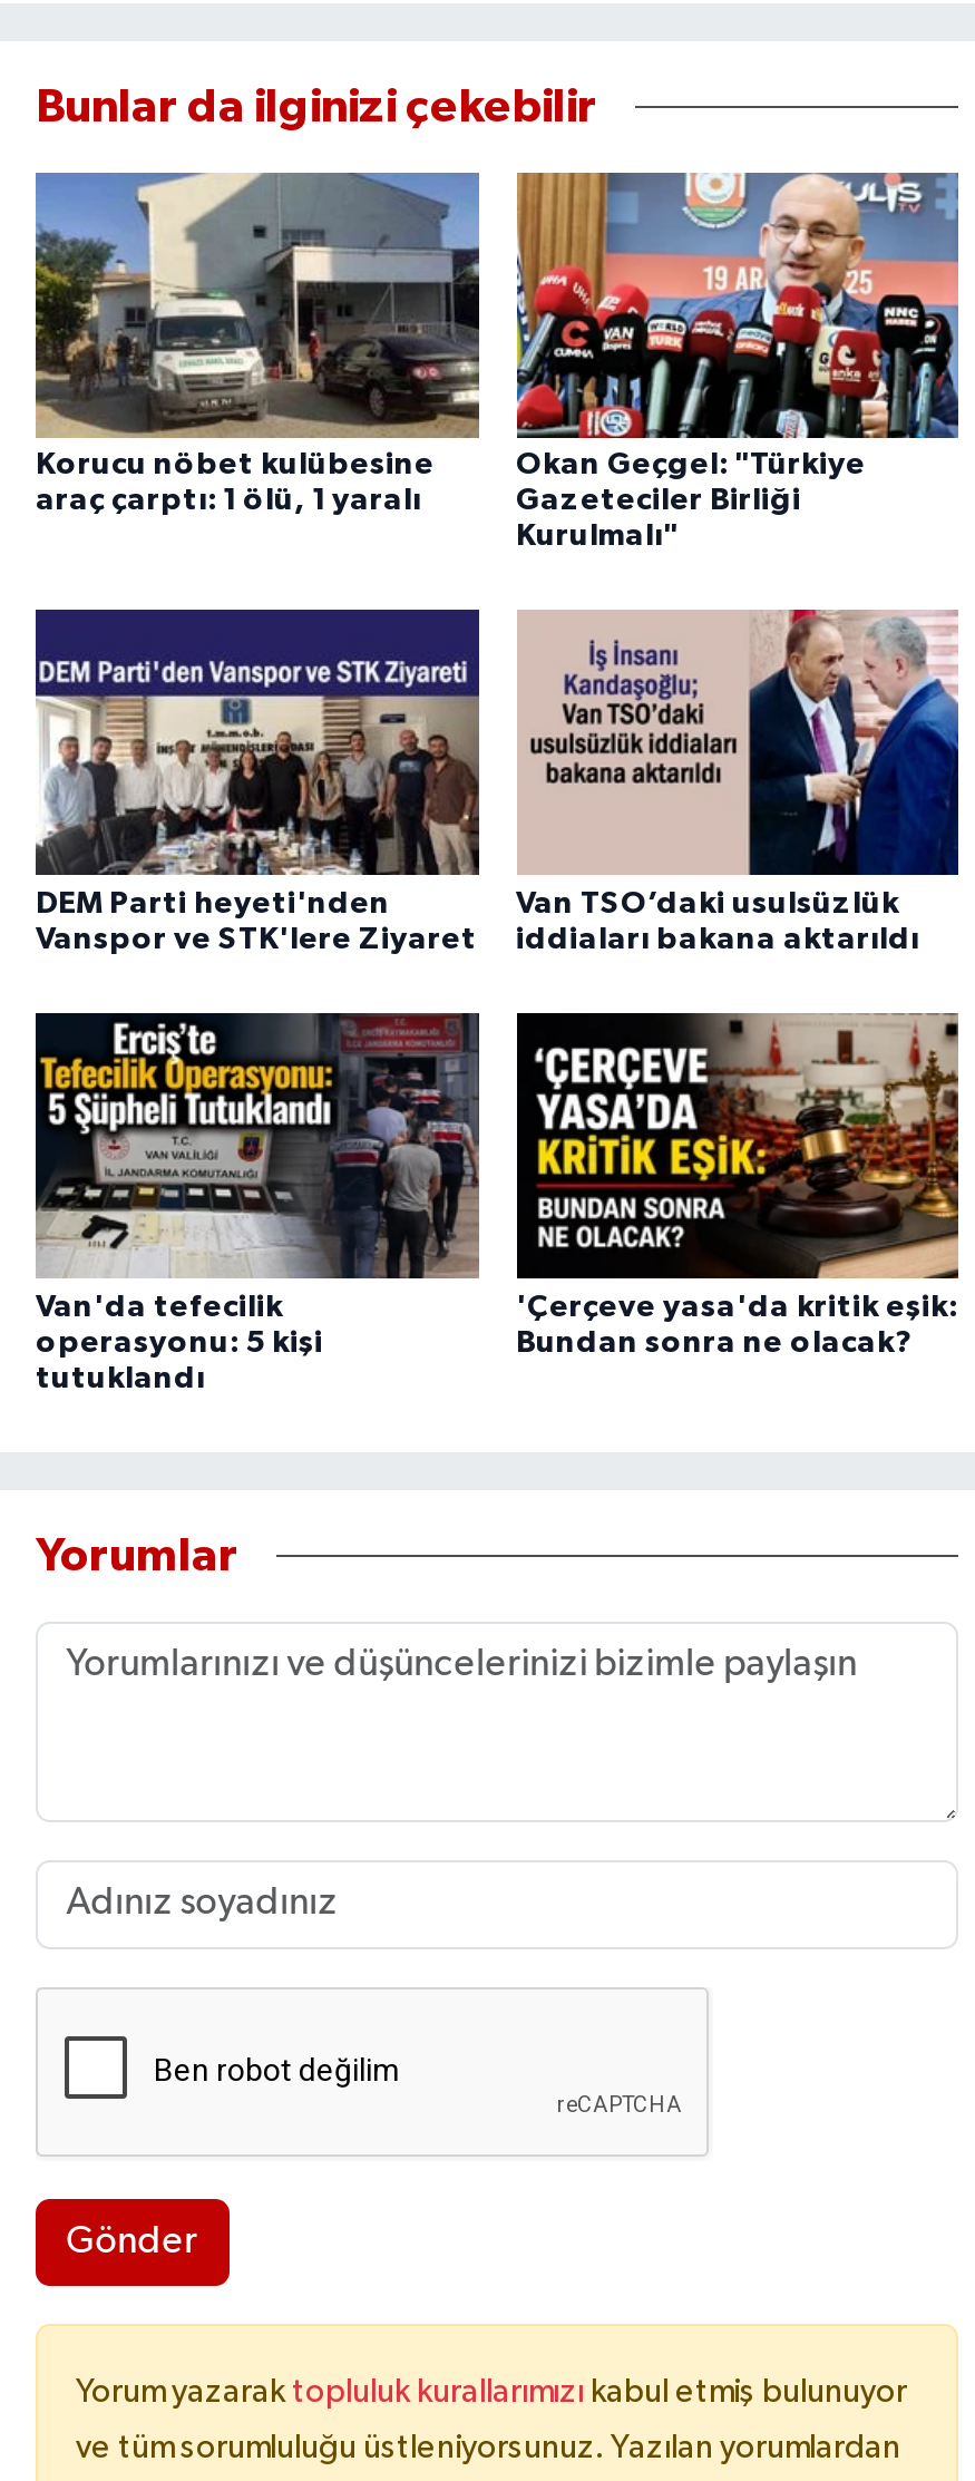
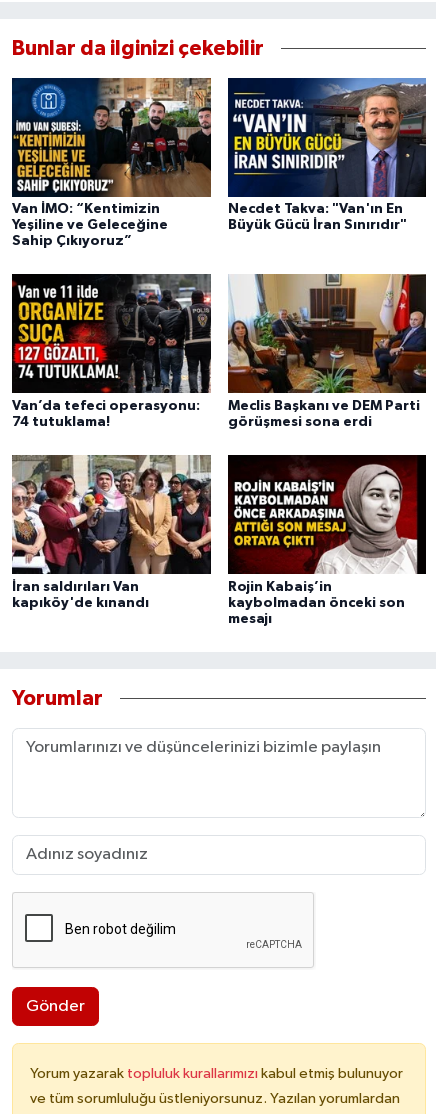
[33,171,481,516] [image] | Korucu nöbet kulübesine | araç çarptı: 1 ölü, 1 yaralı -> [11,77,212,248] [image] | Van İMO: “Kentimizin | Yeşiline ve Geleceğine | Sahip Çıkıyoruz”
[515,171,961,551] [image] | Okan Geçgel: "Türkiye | Gazeteciler Birliği | Kurulmalı" -> [227,77,427,232] [image] | Necdet Takva: "Van'ın En | Büyük Gücü İran Sınırıdır"
[36,610,481,955] [image] | DEM Parti heyeti'nden | Vanspor ve STK'lere Ziyaret -> [11,274,212,429] [image] | Van’da tefeci operasyonu: | 74 tutuklama!
[516,607,961,955] [image] | Van TSO’daki usulsüzlük | iddiaları bakana aktarıldı -> [227,274,427,429] [image] | Meclis Başkanı ve DEM Parti | görüşmesi sona erdi
[33,1011,479,1393] [image] | Van'da tefecilik | operasyonu: 5 kişi | tutuklandı -> [11,454,211,609] [image] | İran saldırıları Van | kapıköy'de kınandı
[516,1011,961,1358] [image] | 'Çerçeve yasa'da kritik eşik: | Bundan sonra ne olacak? -> [227,454,427,625] [image] | Rojin Kabaiş’in | kaybolmadan önceki son | mesajı

